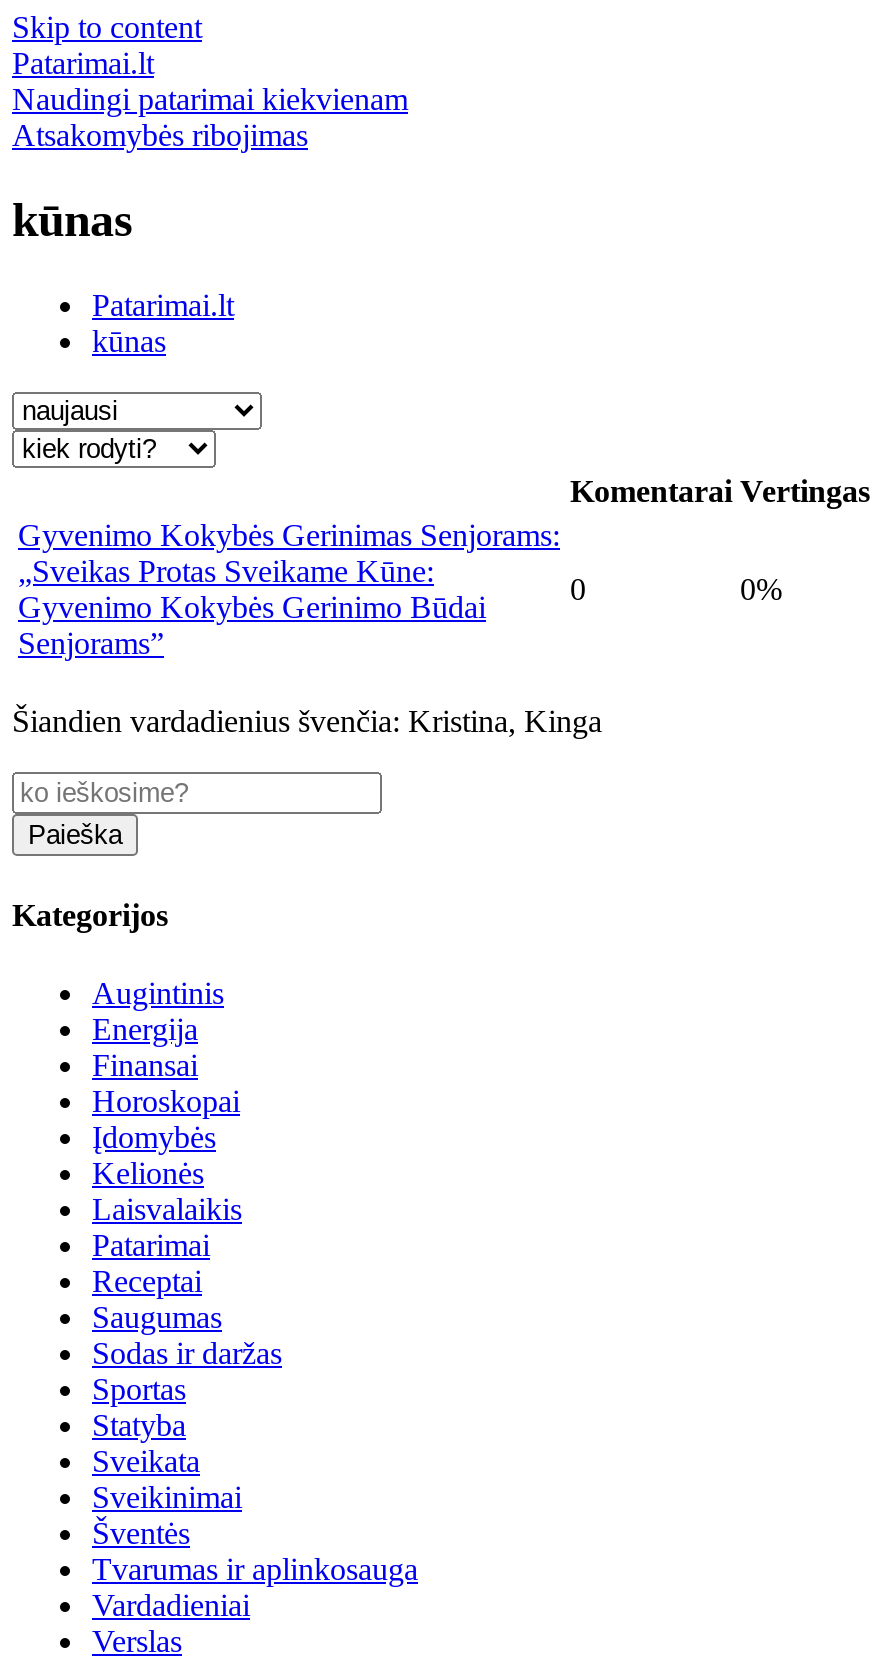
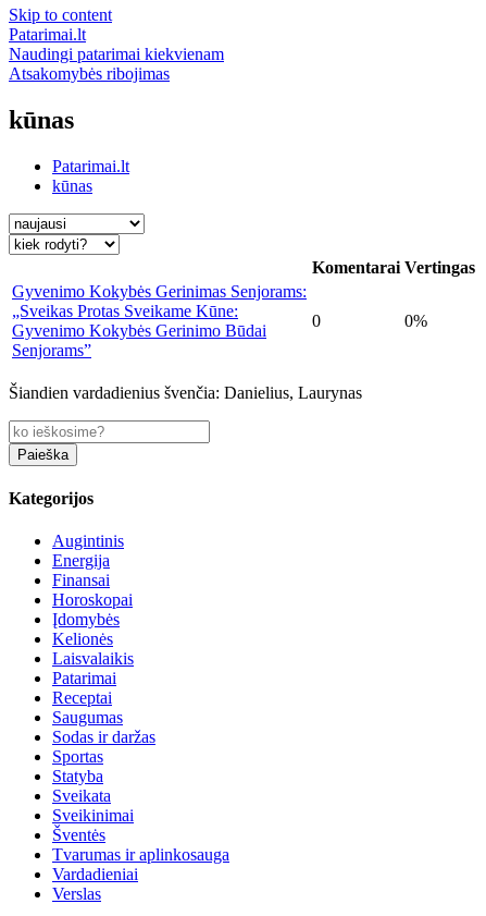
[12,704,602,738] Šiandien vardadienius švenčia: Kristina, Kinga -> [9,383,362,402] Šiandien vardadienius švenčia: Danielius, Laurynas

